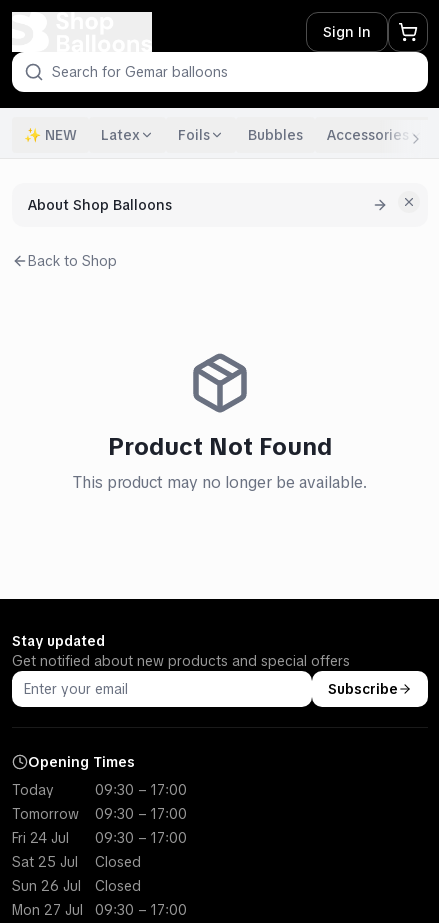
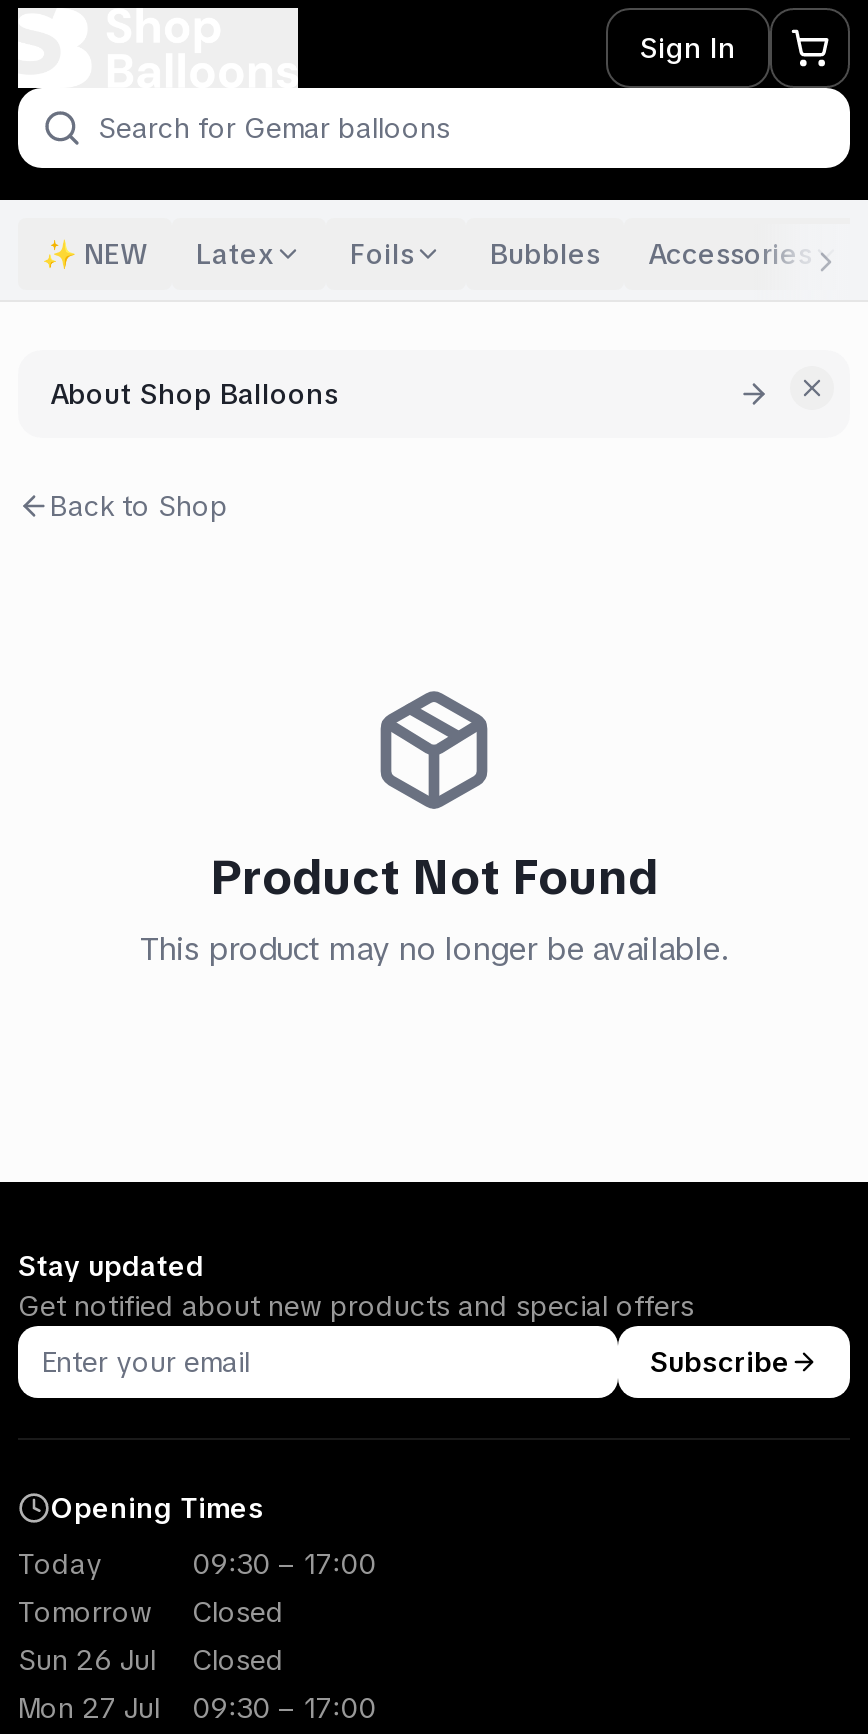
[12,805,187,871] 09:30 – 17:00 | Fri 24 Jul | 09:30 – 17:00 | Sat 25 Jul -> none

